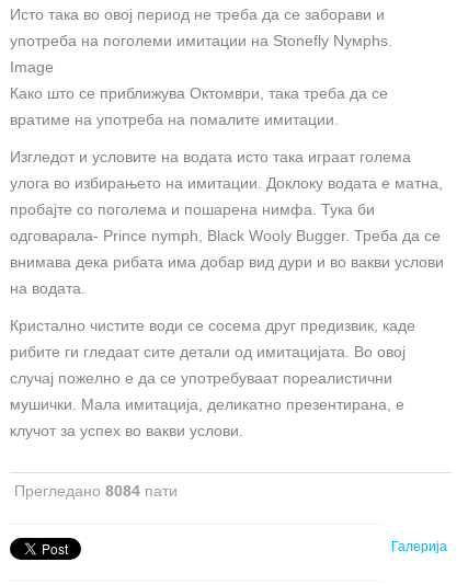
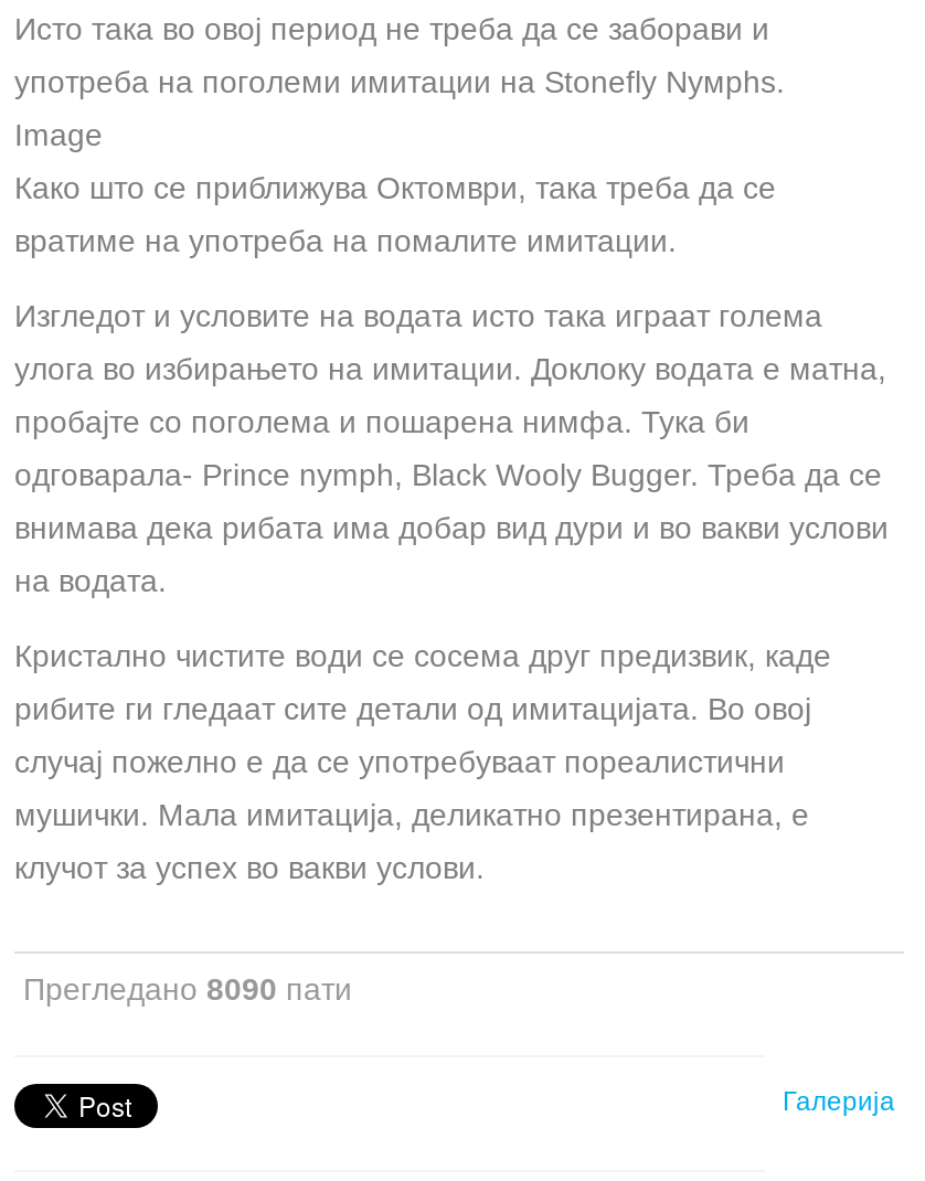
[14,481,178,499] Прегледано 8084 пати -> [23,970,352,1006] Прегледано 8090 пати

